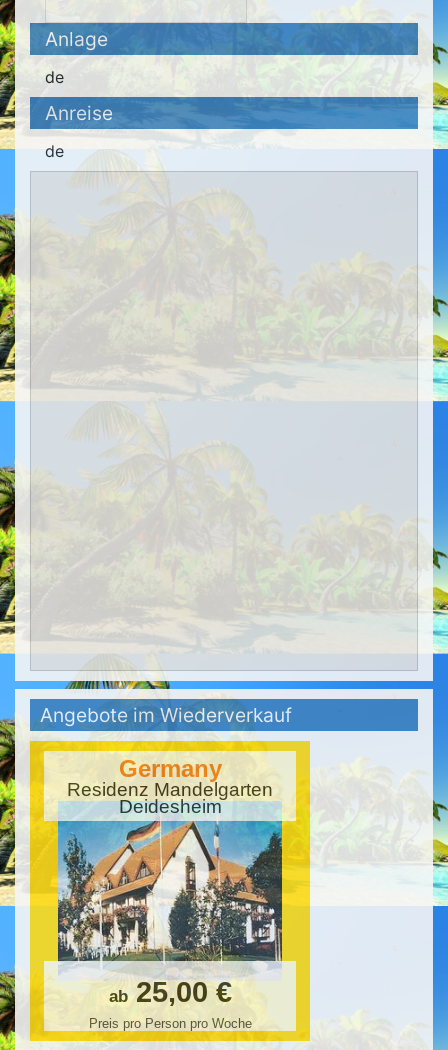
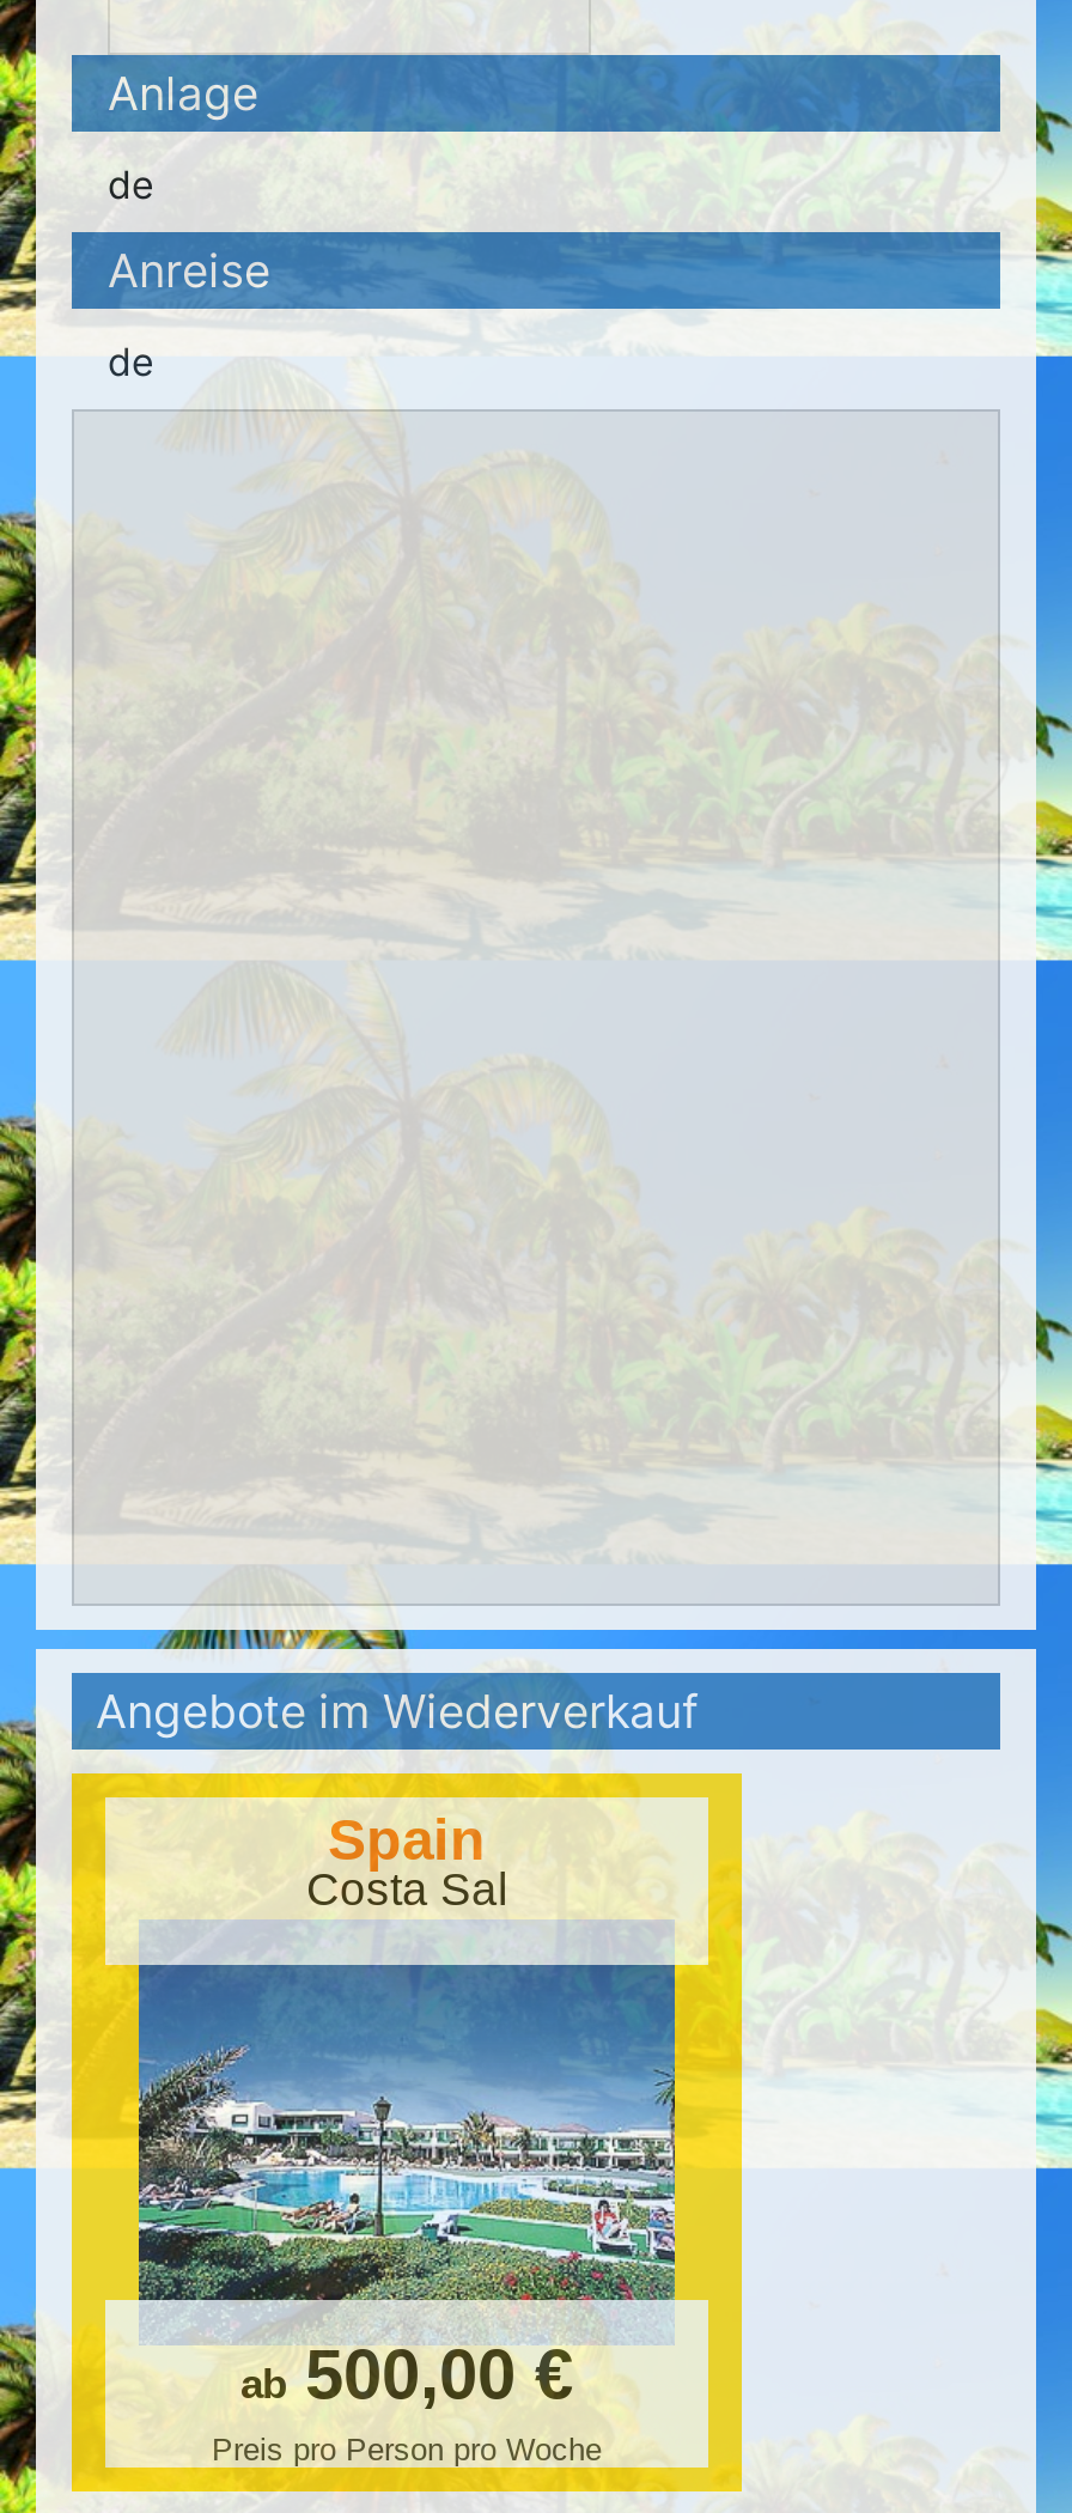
[67,755,273,817] Germany | Residenz Mandelgarten | Deidesheim -> [306,1807,507,1915] Spain | Costa Sal
[57,820,283,1008] [image] | ab 25,00 € -> [136,1963,677,2412] [image] | ab 500,00 €

